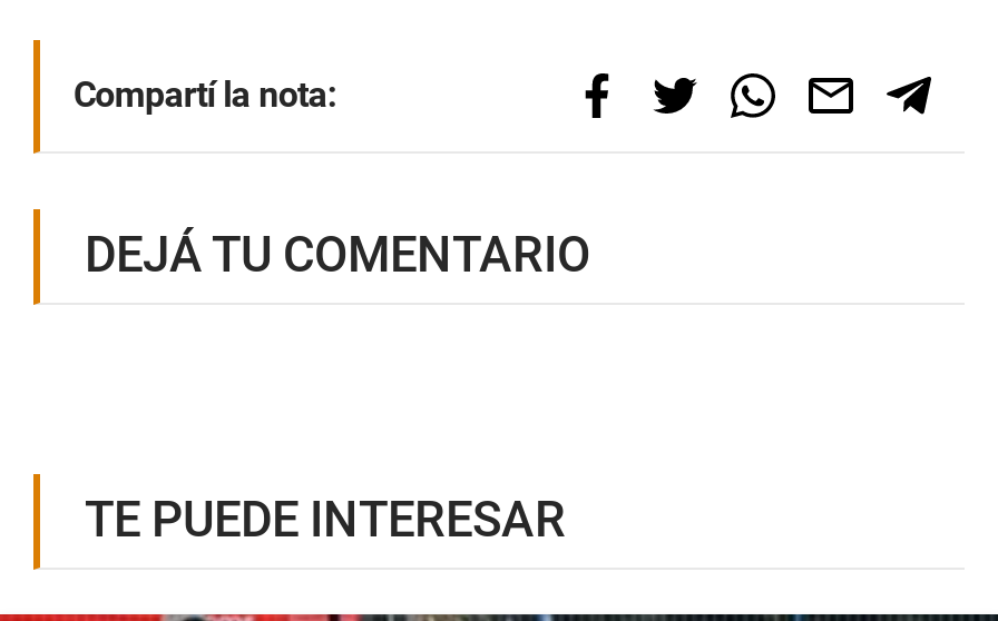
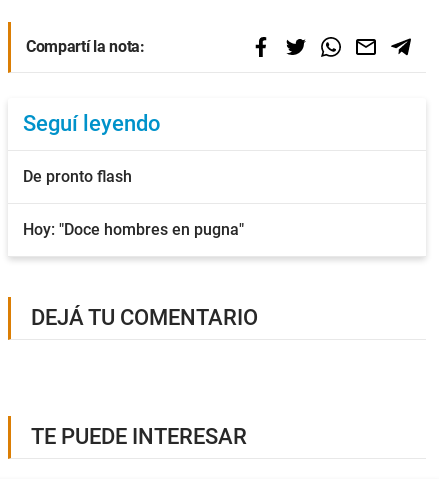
none -> [23,111,244,239] Seguí leyendo | De pronto flash | Hoy: "Doce hombres en pugna"

